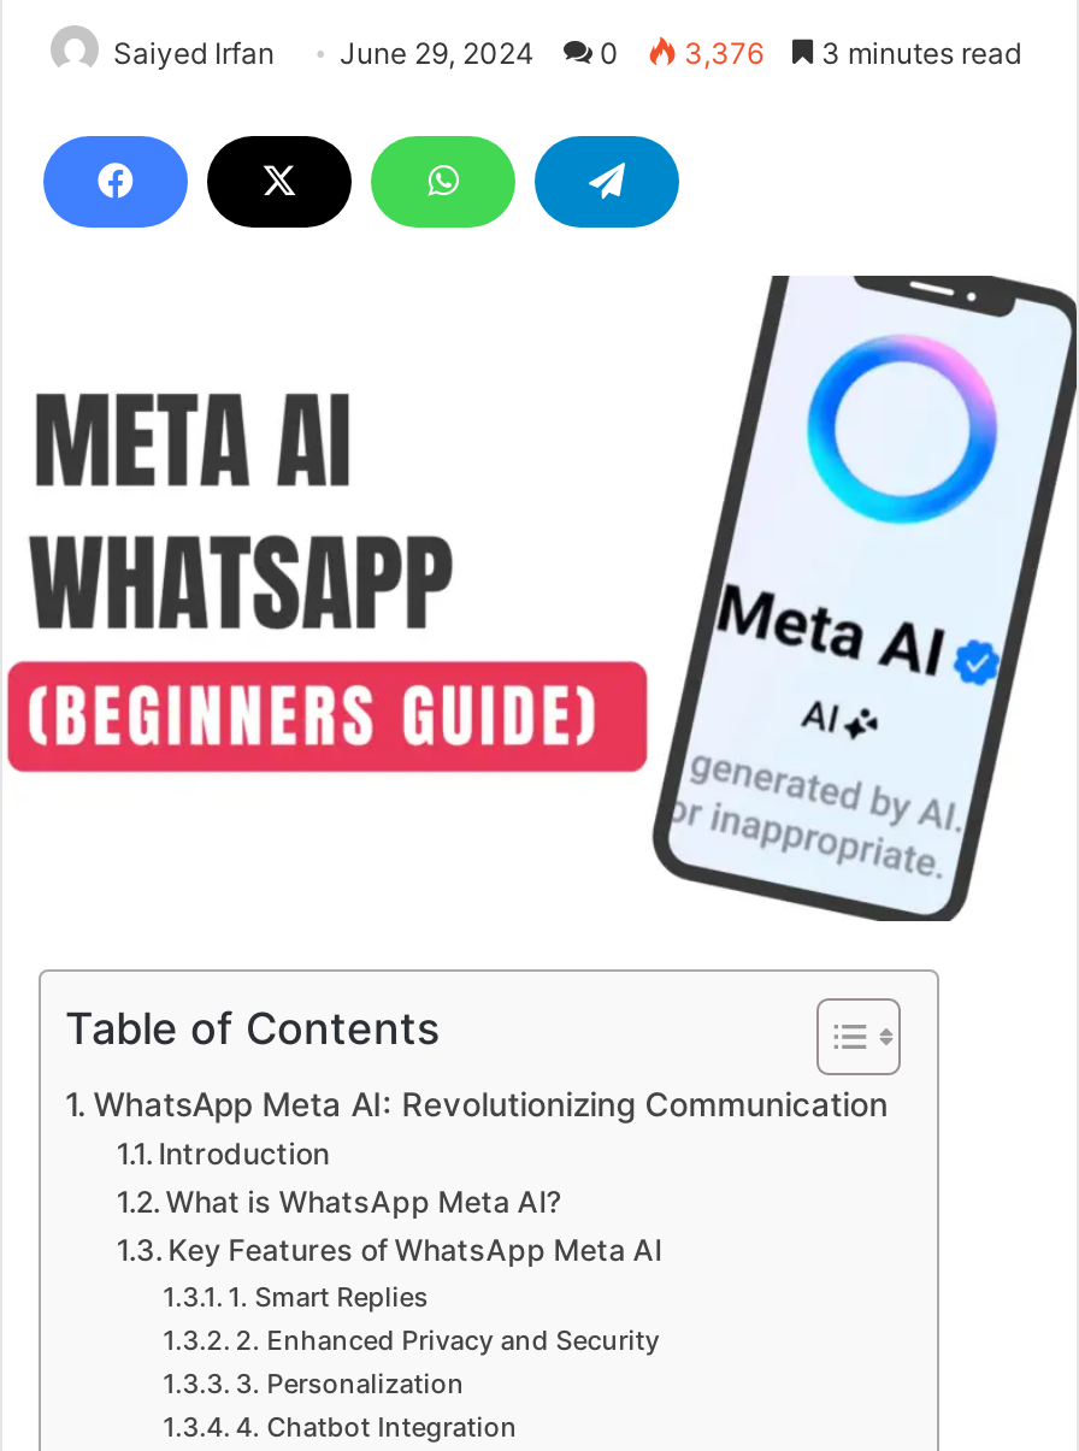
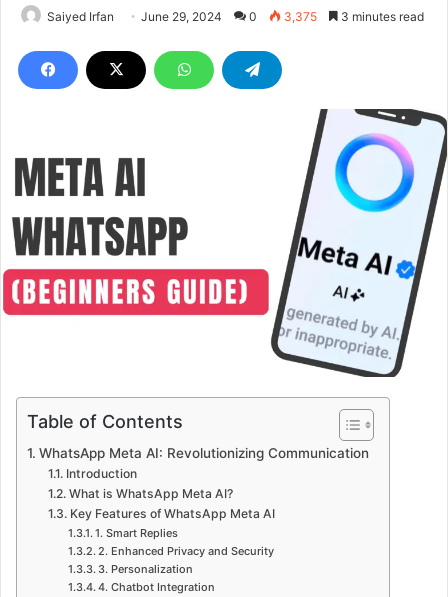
[113,34,1021,70] Saiyed Irfan June 29, 2024 0 3,376 3 minutes read -> [47,8,424,23] Saiyed Irfan June 29, 2024 0 3,375 3 minutes read

